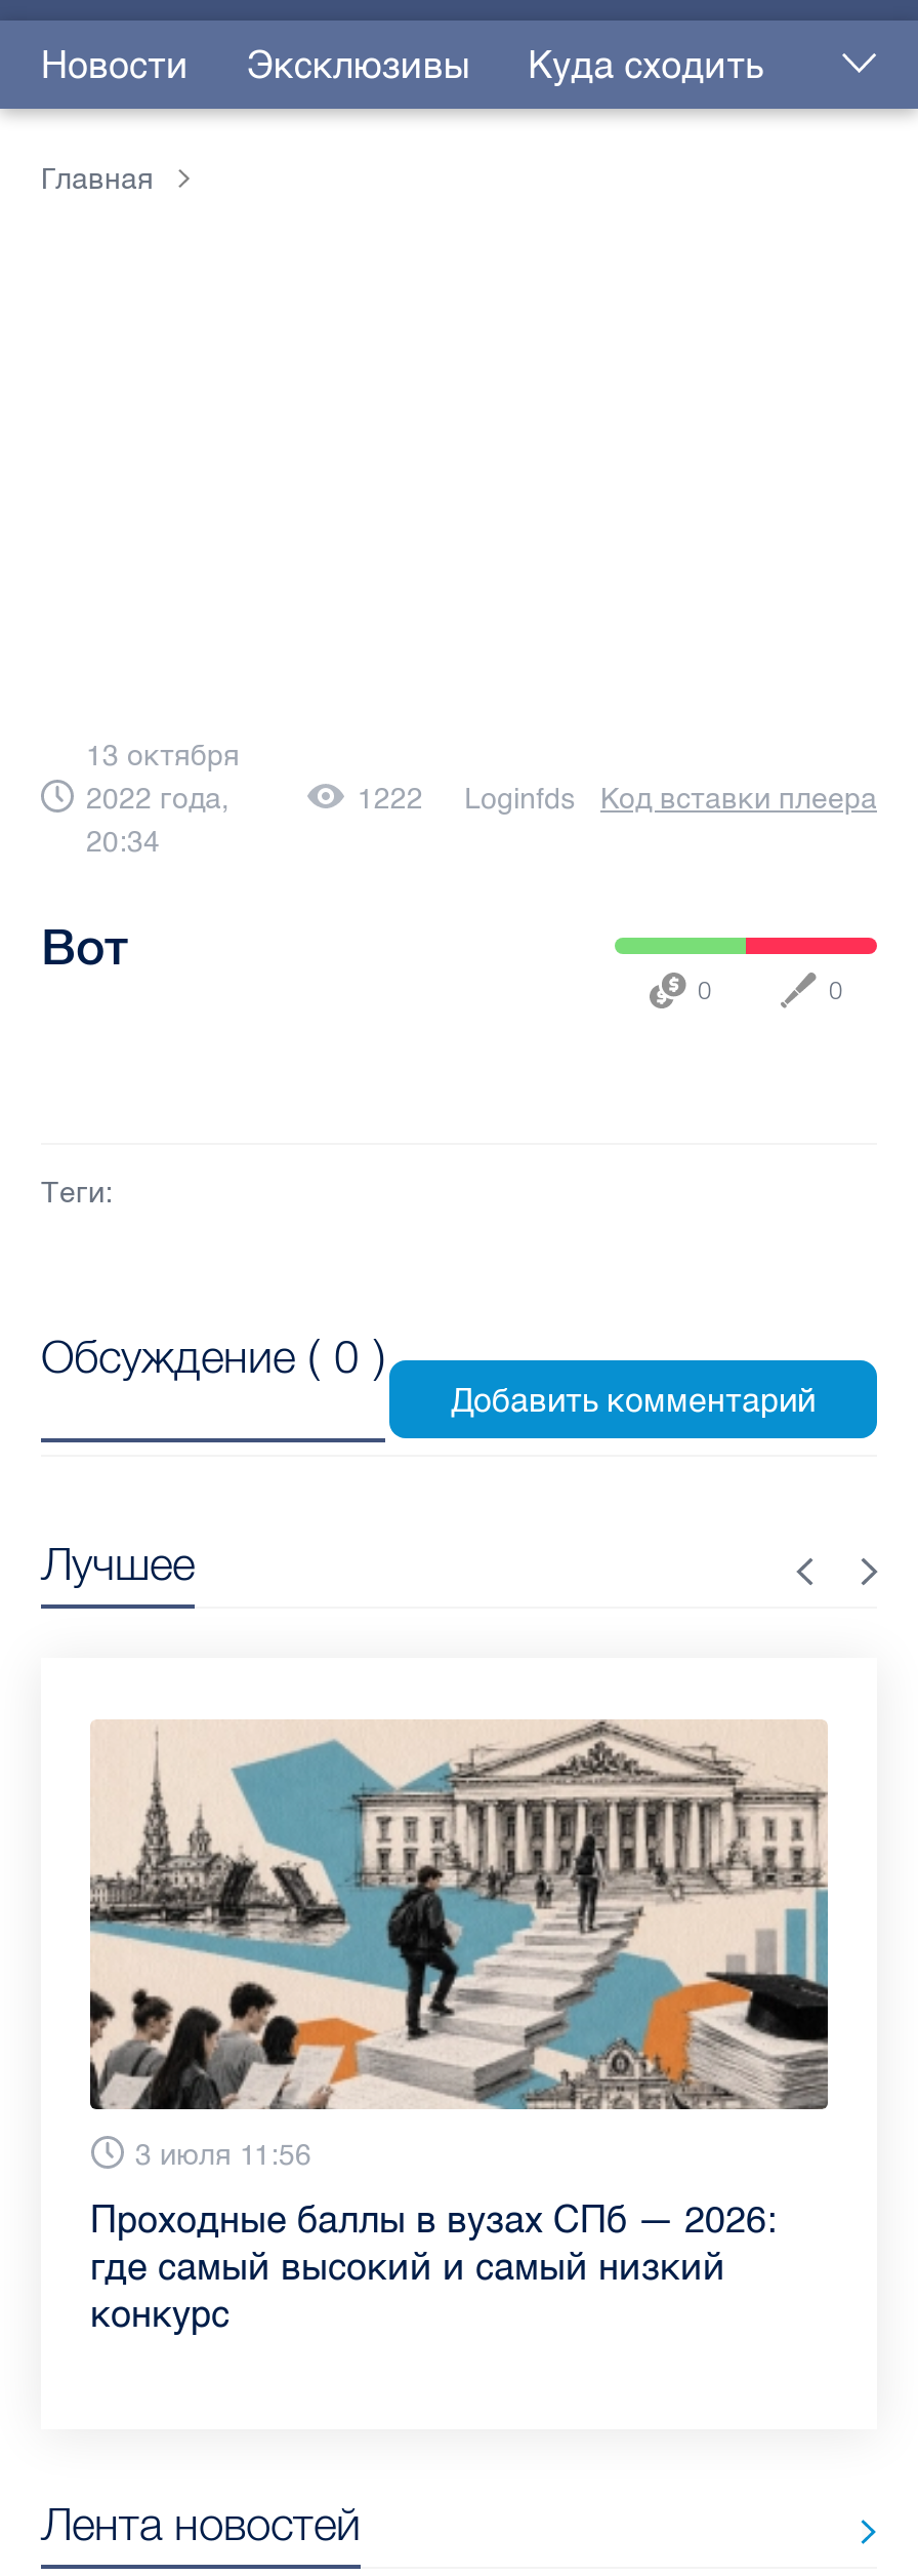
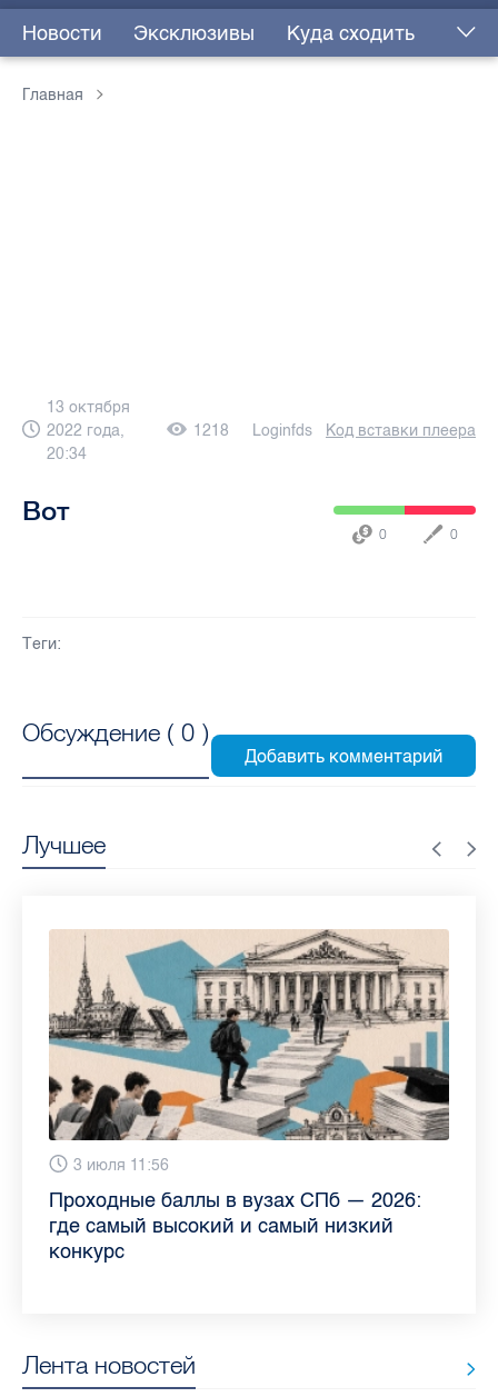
[357,781,877,816] 1222 Loginfds Код вставки плеера -> [194,421,476,440] 1218 Loginfds Код вставки плеера

